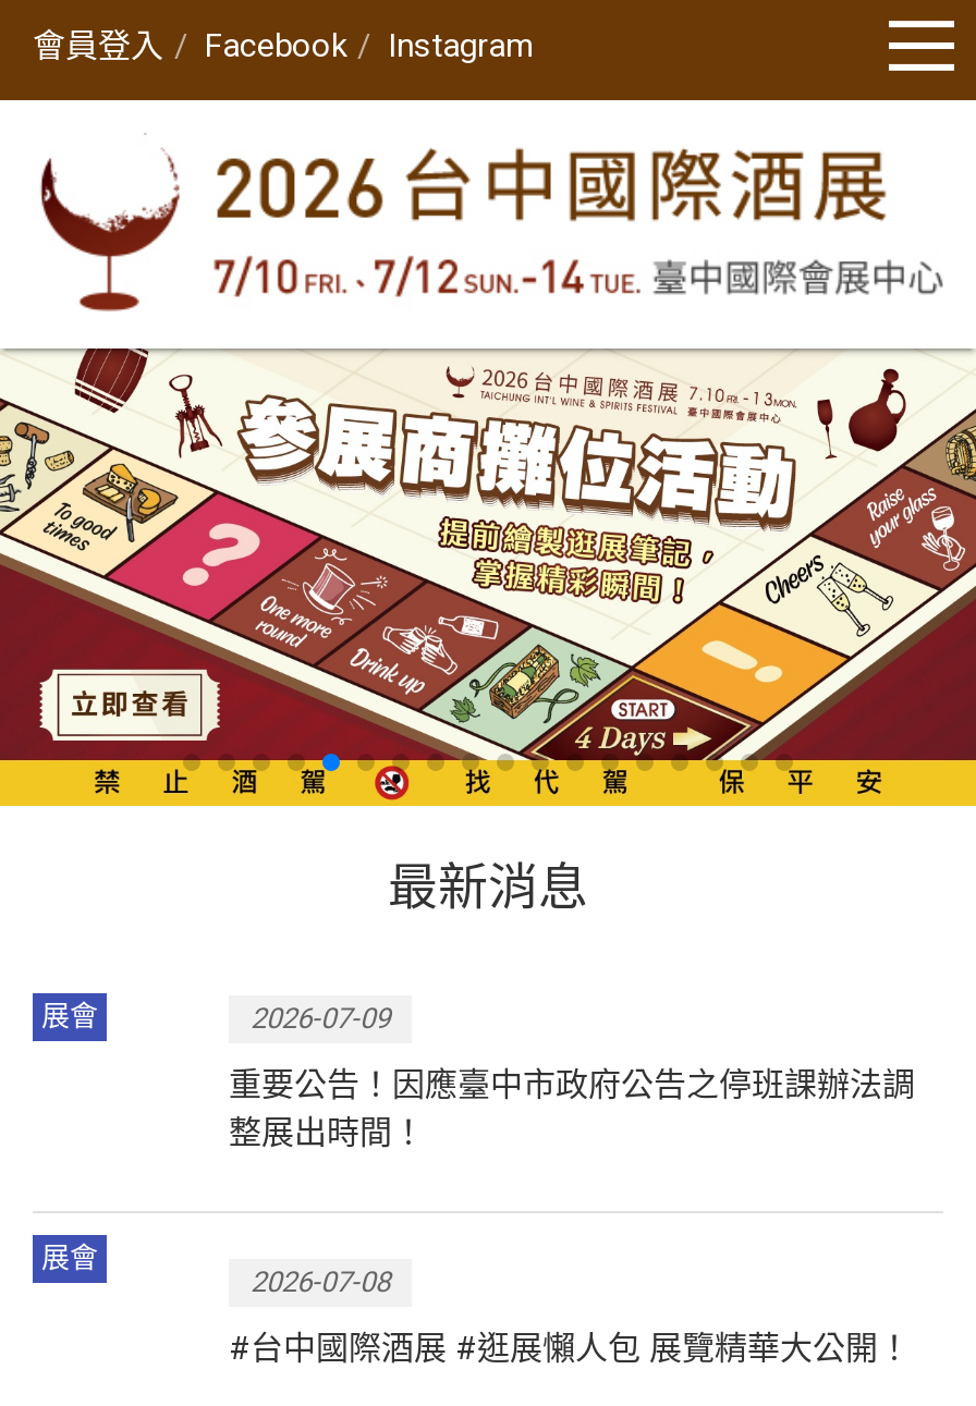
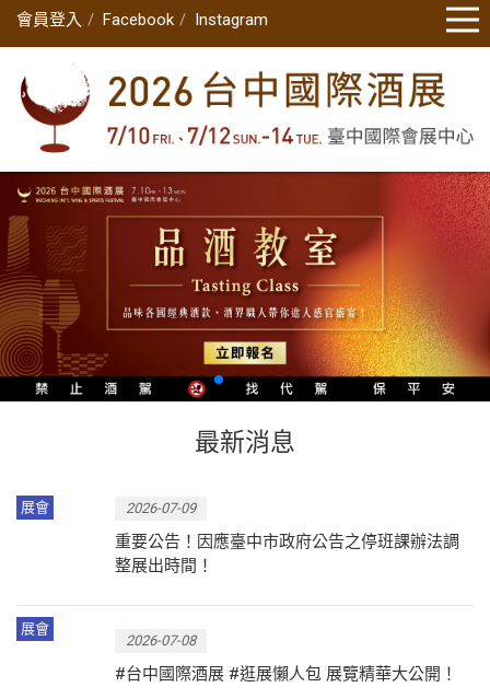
[7,349,969,808] [image] -> [3,171,487,403] [image]

